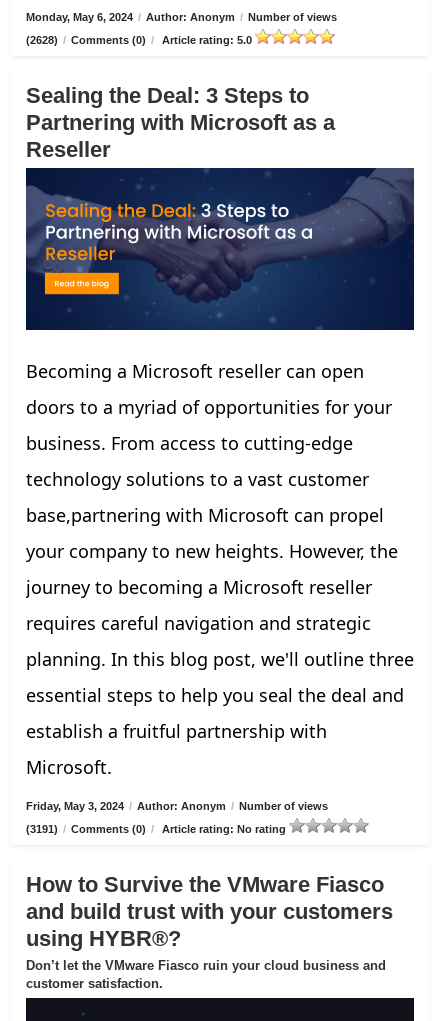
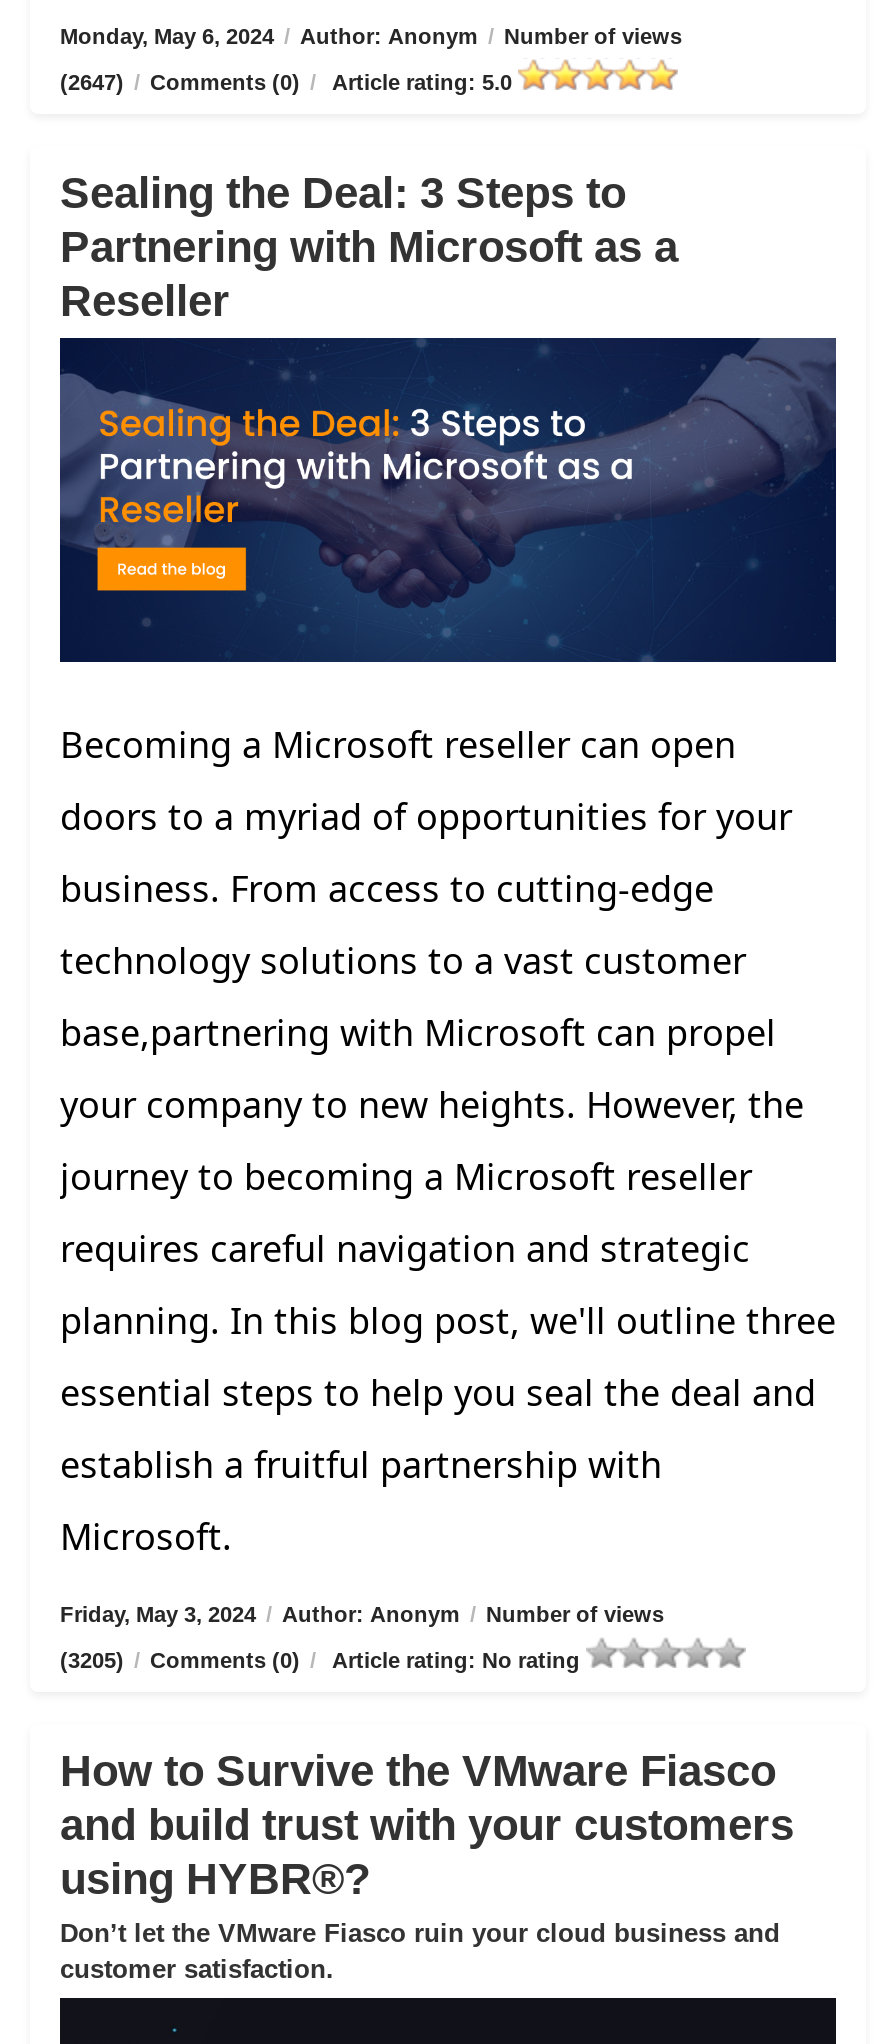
[26,34,255,46] (2628) / Comments (0) / Article rating: 5.0 -> [60,70,518,94] (2647) / Comments (0) / Article rating: 5.0
[26,822,289,834] (3191) / Comments (0) / Article rating: No rating -> [60,1647,586,1671] (3205) / Comments (0) / Article rating: No rating

